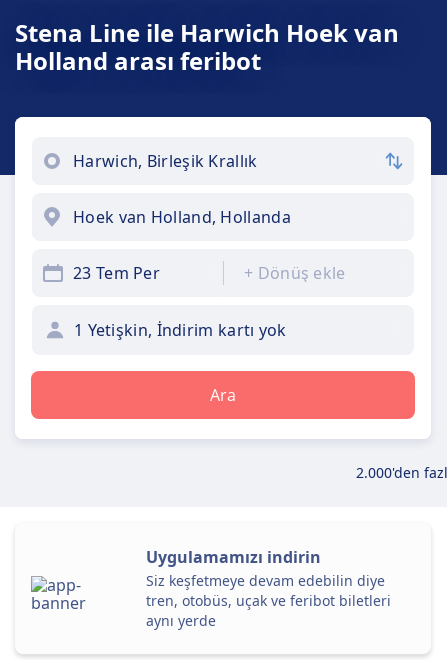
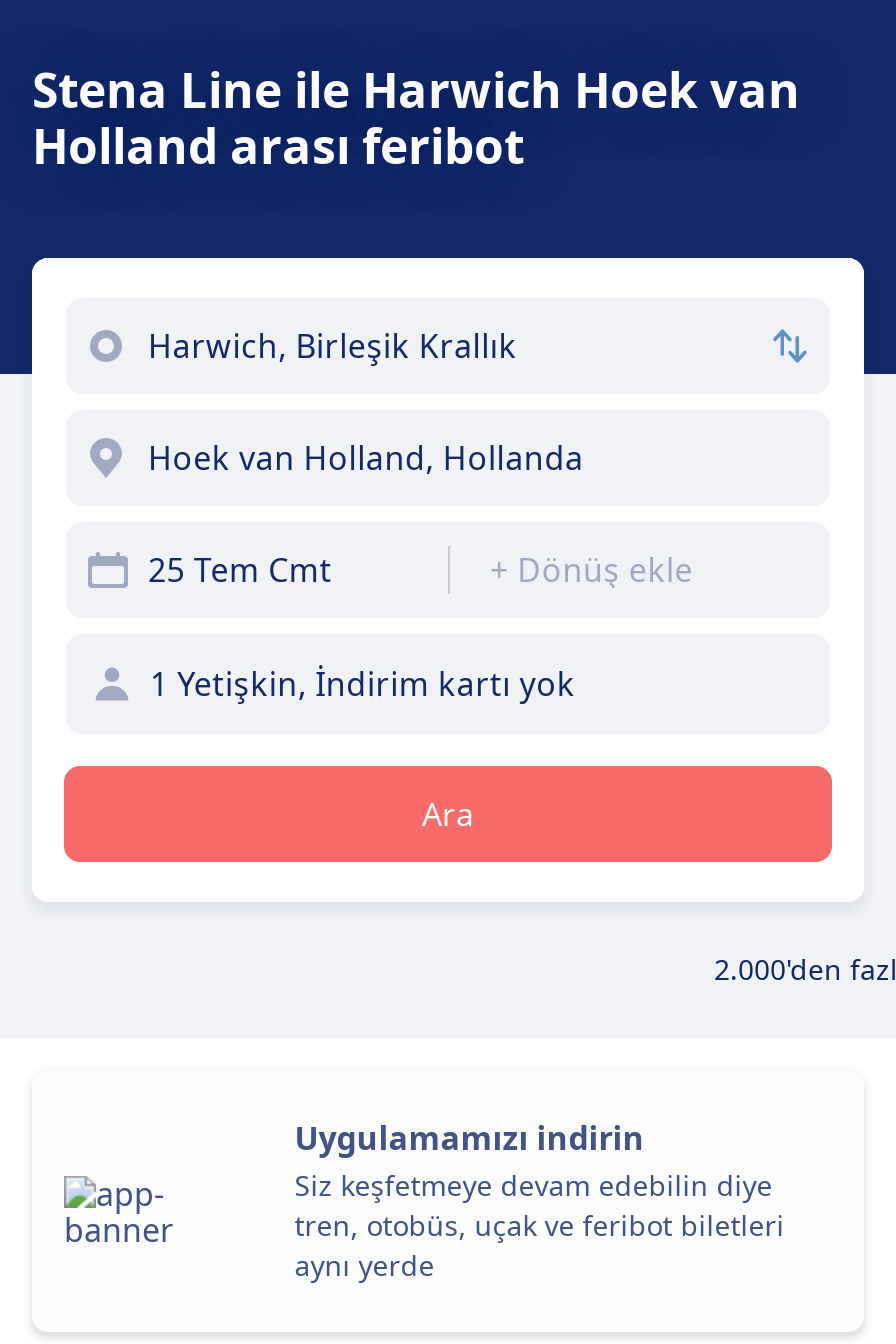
[73,262,160,284] 23 Tem Per -> [148,548,332,592] 25 Tem Cmt

